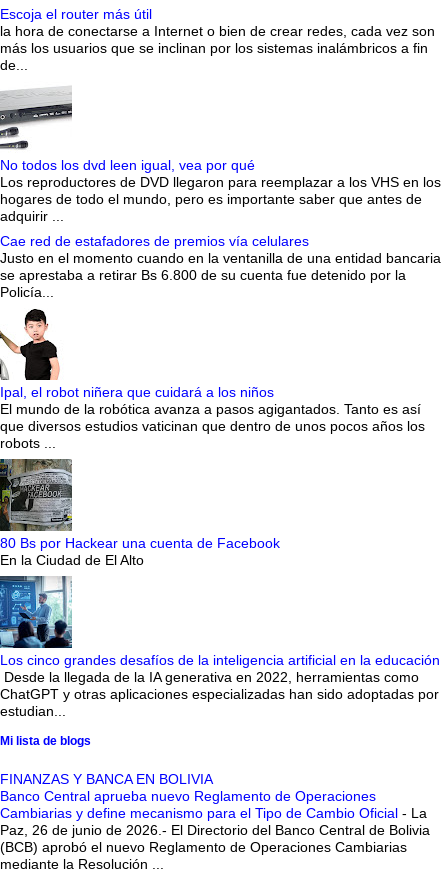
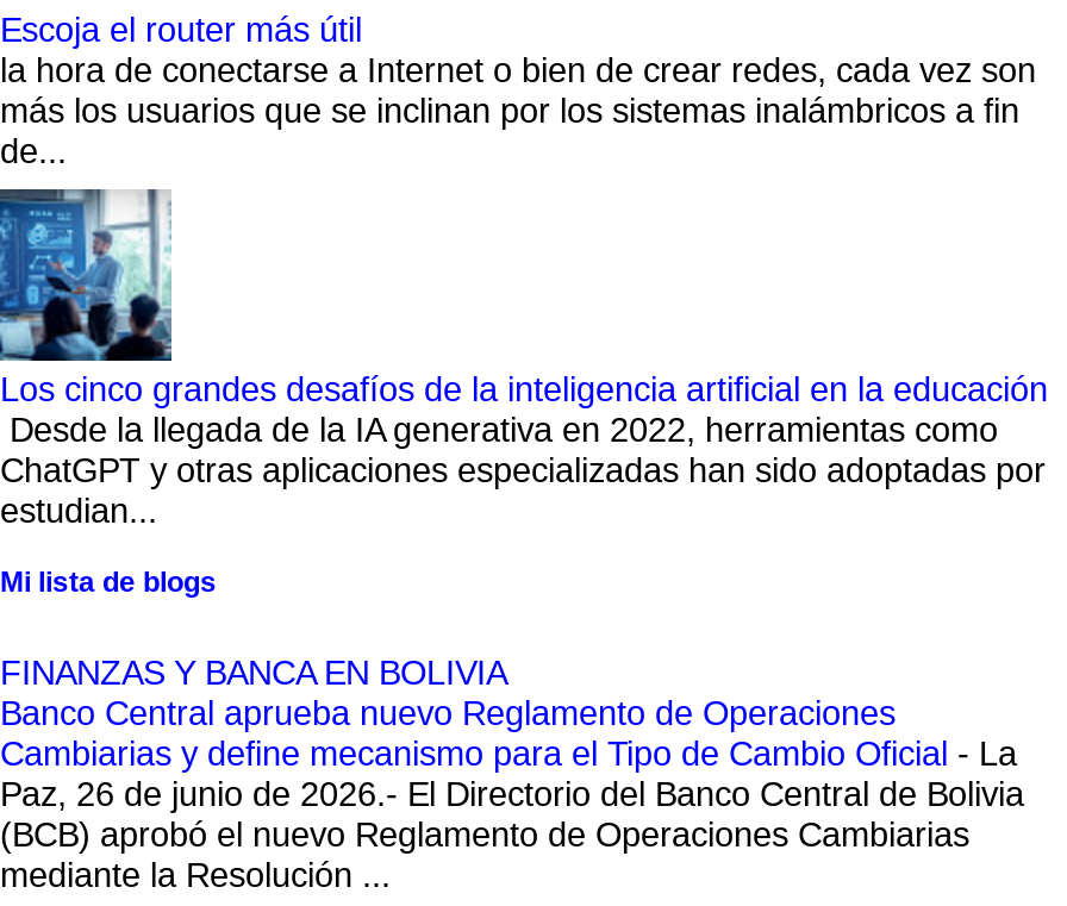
[0,87,441,300] [image] | No todos los dvd leen igual, vea por qué | Los reproductores de DVD llegaron para reemplazar a los VHS en los | hogares de todo el mundo, pero es importante saber que antes de | adquirir ... | Cae red de estafadores de premios vía celulares | Justo en el momento cuando en la ventanilla de una entidad bancaria | se aprestaba a retirar Bs 6.800 de su cuenta fue detenido por la | Policía... -> none
[0,308,425,451] [image] | Ipal, el robot niñera que cuidará a los niños | El mundo de la robótica avanza a pasos agigantados. Tanto es así | que diversos estudios vaticinan que dentro de unos pocos años los | robots ... -> none
[0,458,280,568] [image] | 80 Bs por Hackear una cuenta de Facebook | En la Ciudad de El Alto -> none

